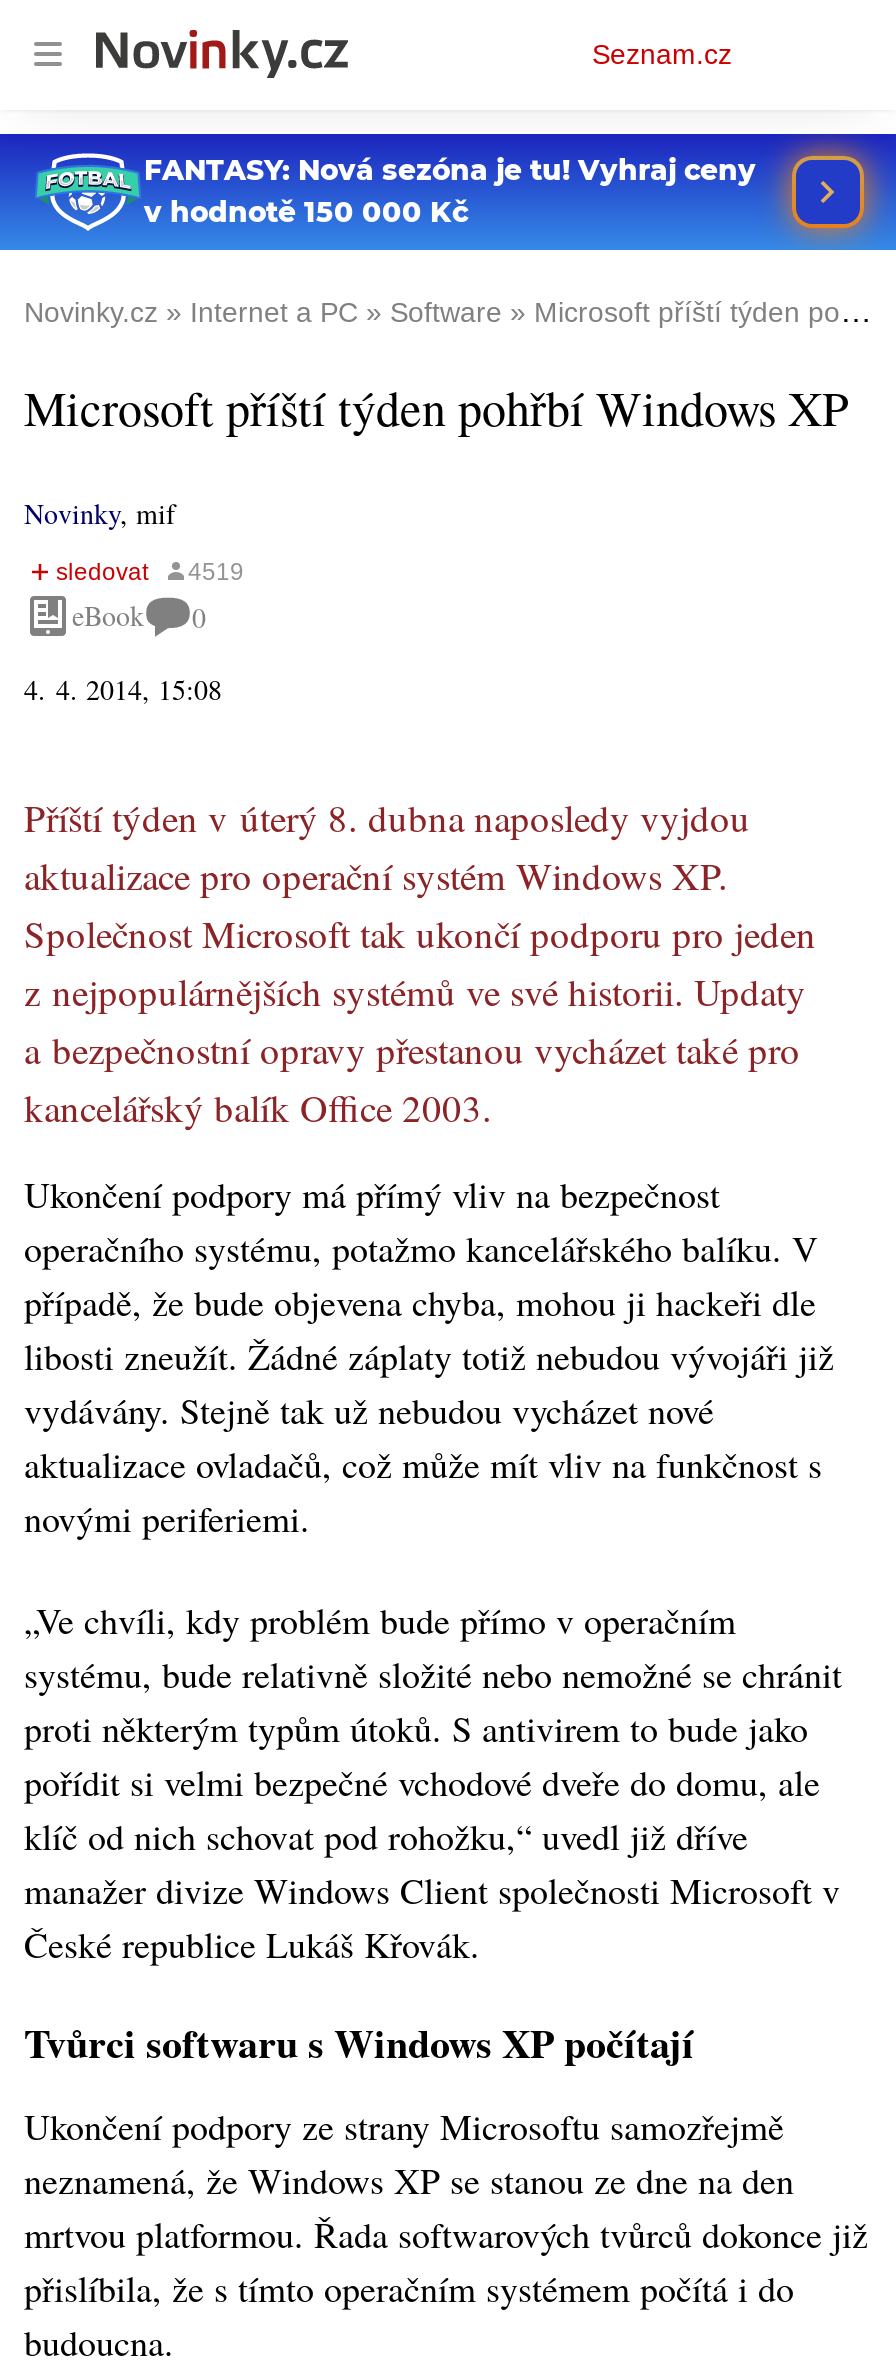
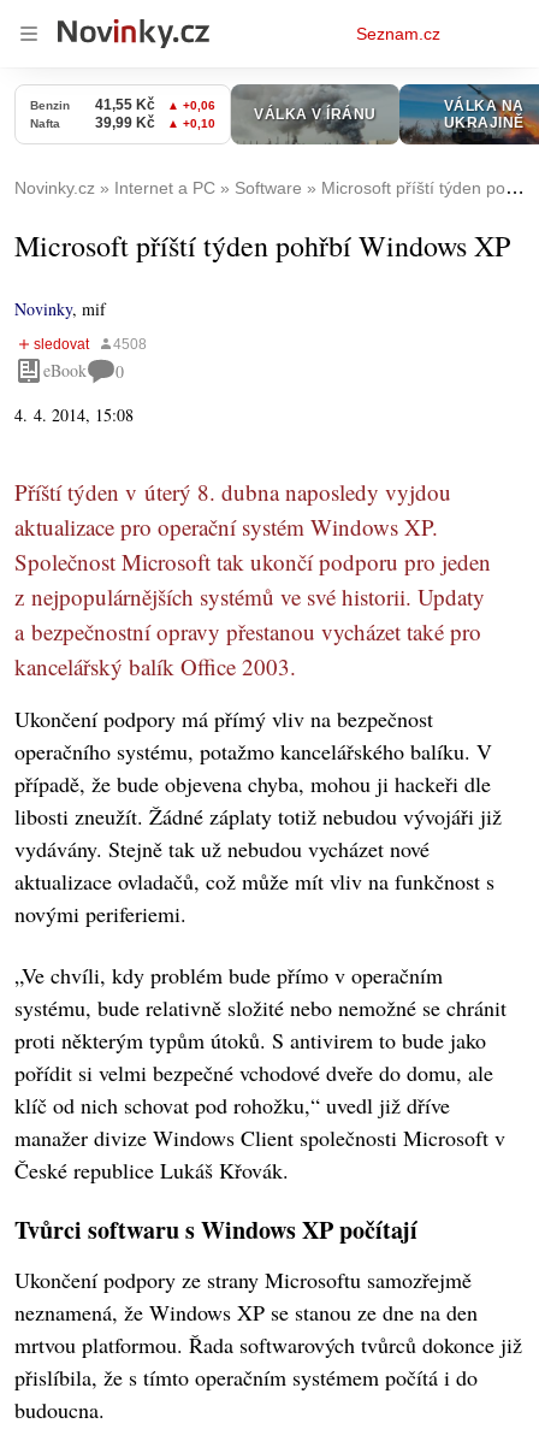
[6,132,890,252] [image] -> [4,82,535,150] [image]

